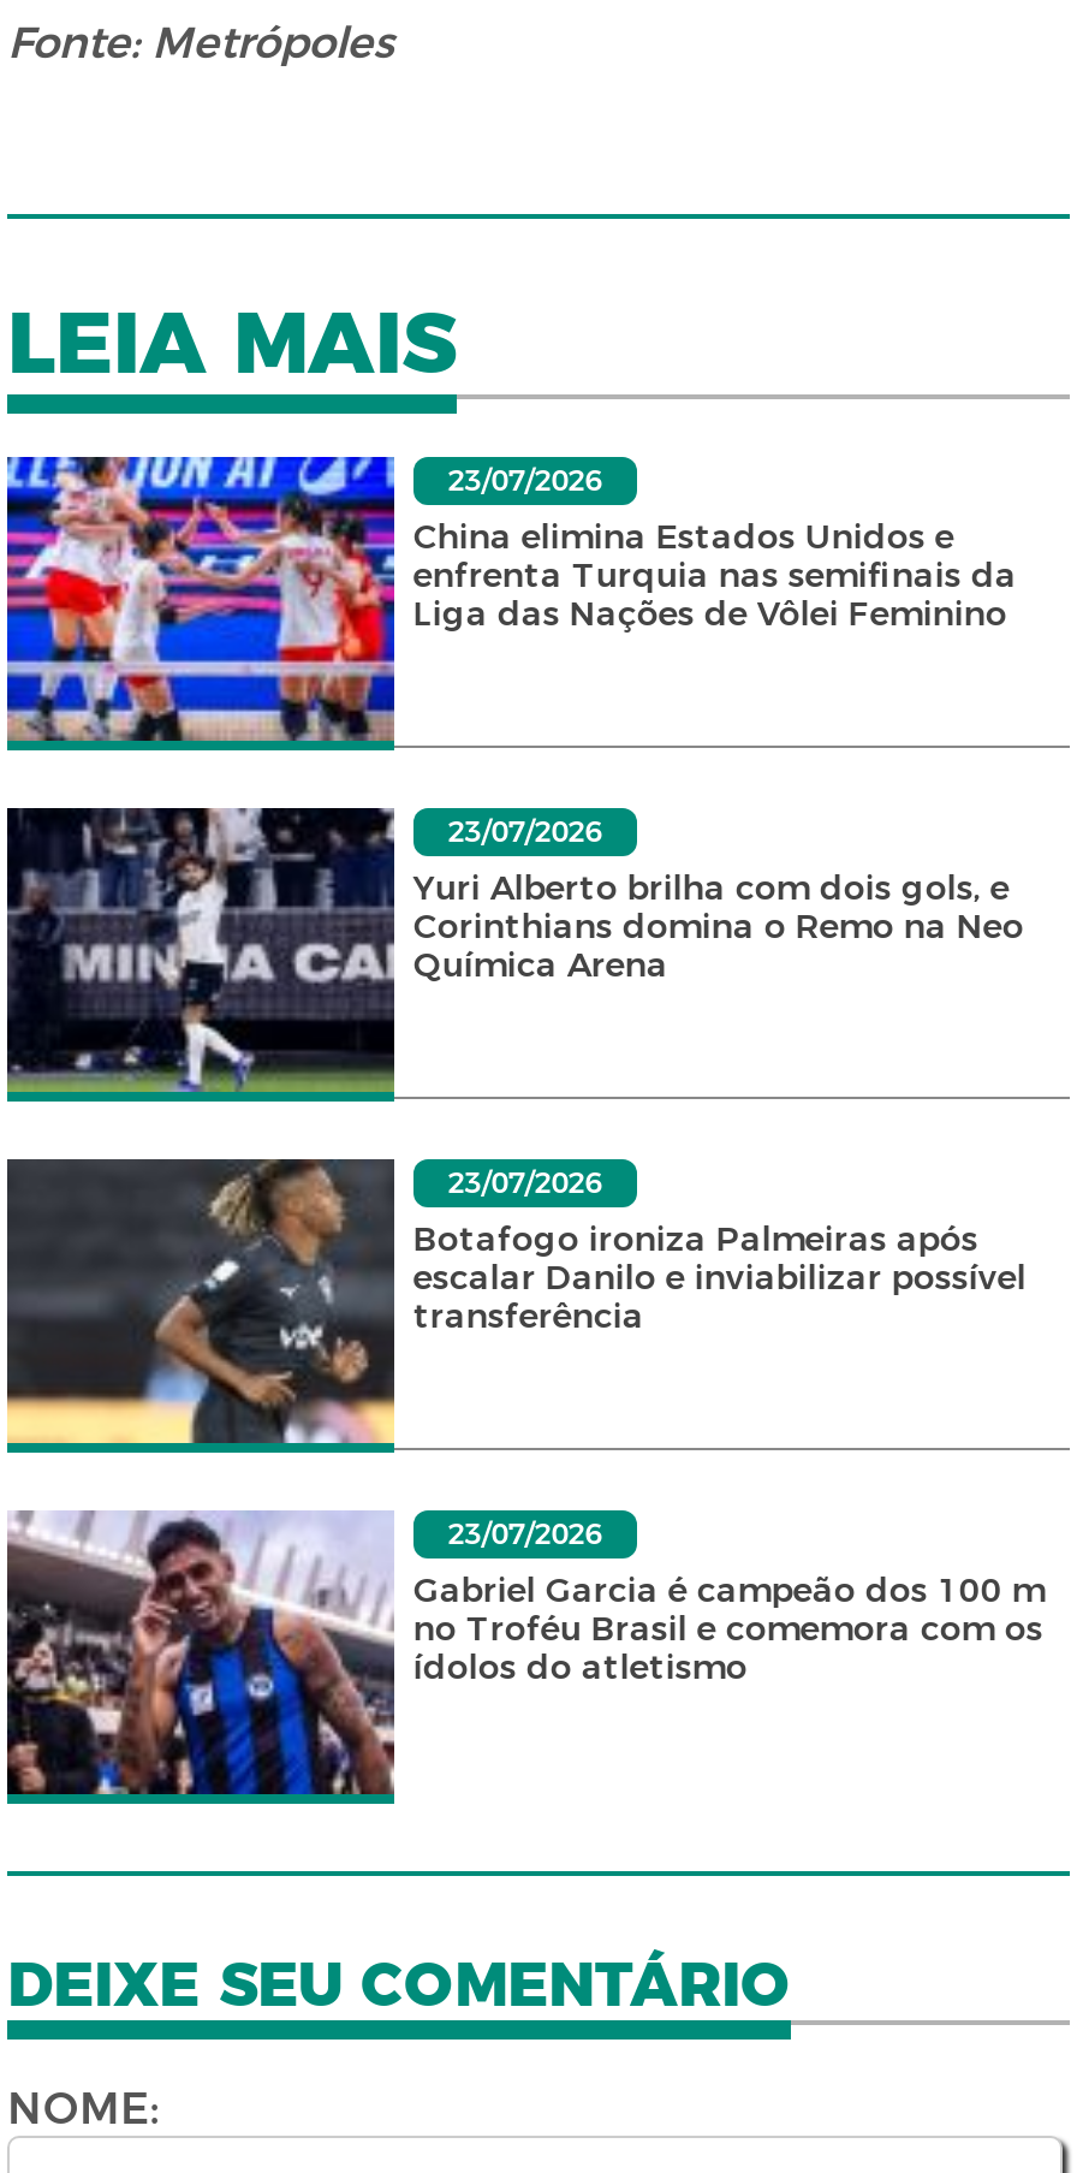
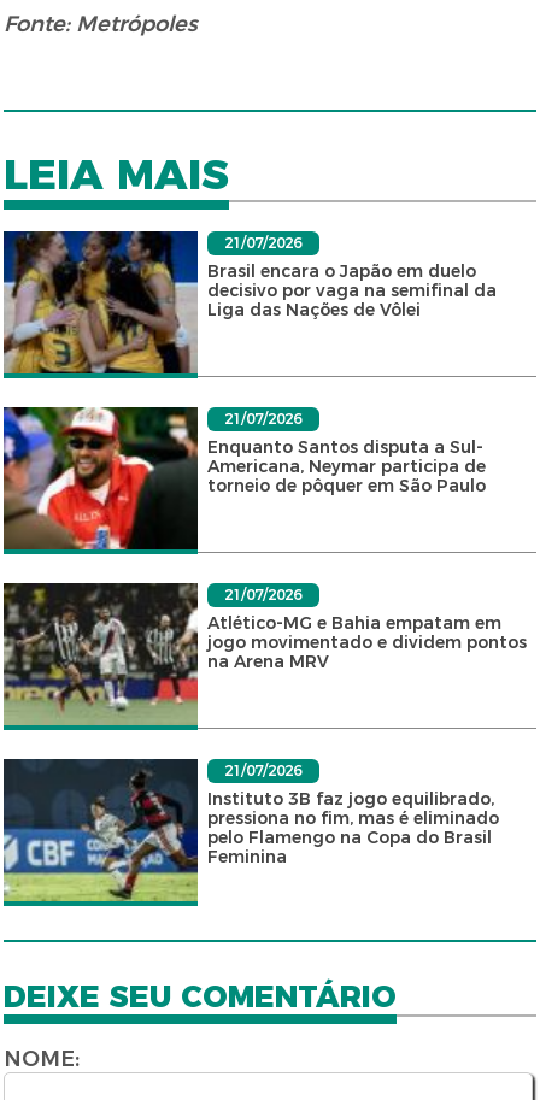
[7,455,1016,743] [image] | 23/07/2026 | China elimina Estados Unidos e | enfrenta Turquia nas semifinais da | Liga das Nações de Vôlei Feminino -> [4,230,496,375] [image] | 21/07/2026 | Brasil encara o Japão em duelo | decisivo por vaga na semifinal da | Liga das Nações de Vôlei
[7,806,1024,1094] [image] | 23/07/2026 | Yuri Alberto brilha com dois gols, e | Corinthians domina o Remo na Neo | Química Arena -> [4,406,486,551] [image] | 21/07/2026 | Enquanto Santos disputa a Sul- | Americana, Neymar participa de | torneio de pôquer em São Paulo
[7,1159,1026,1445] [image] | 23/07/2026 | Botafogo ironiza Palmeiras após | escalar Danilo e inviabilizar possível | transferência -> [4,583,526,727] [image] | 21/07/2026 | Atlético-MG e Bahia empatam em | jogo movimentado e dividem pontos | na Arena MRV
[7,1510,1045,1797] [image] | 23/07/2026 | Gabriel Garcia é campeão dos 100 m | no Troféu Brasil e comemora com os | ídolos do atletismo -> [4,758,499,902] [image] | 21/07/2026 | Instituto 3B faz jogo equilibrado, | pressiona no fim, mas é eliminado | pelo Flamengo na Copa do Brasil | Feminina

